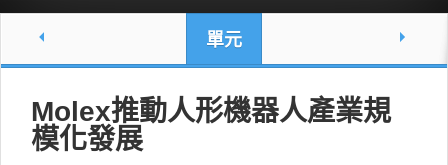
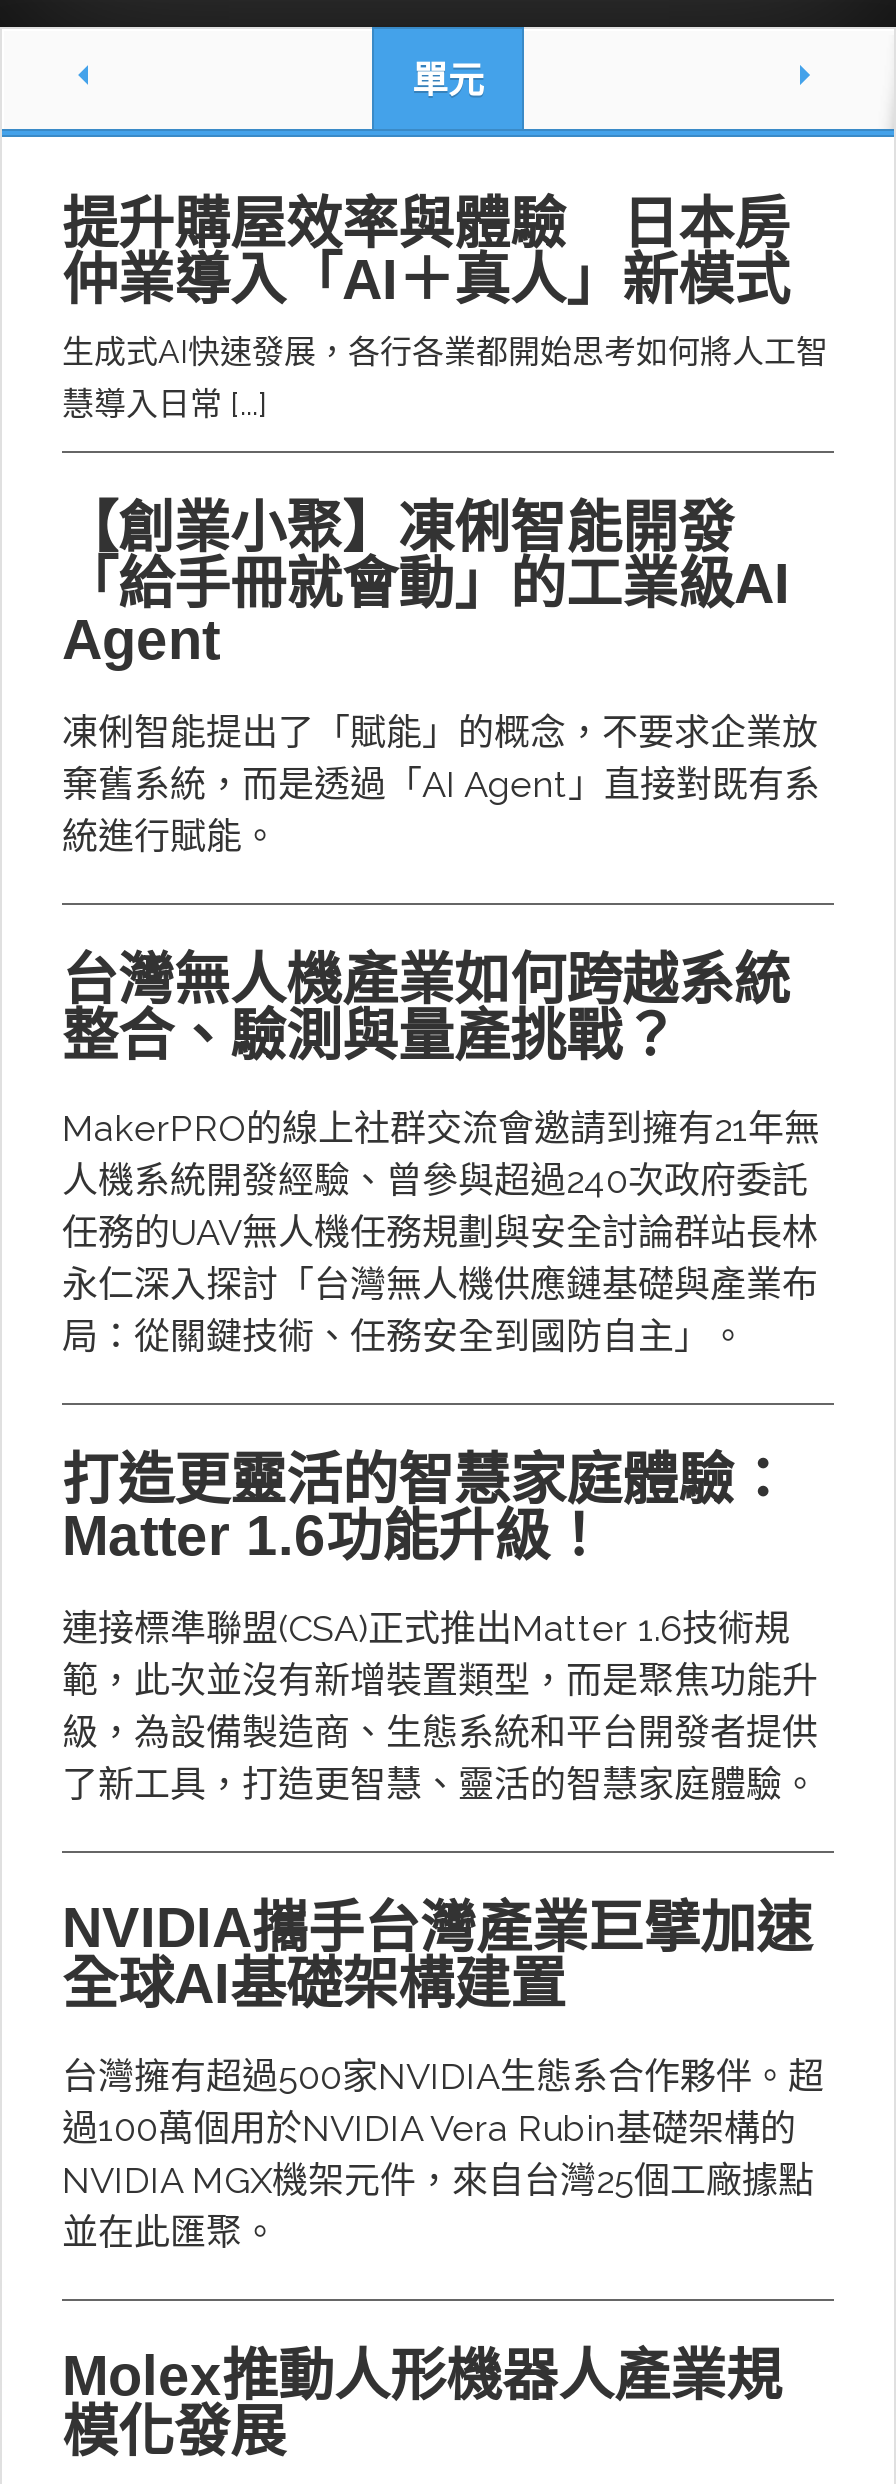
none -> [62,193,828,2253] 提升購屋效率與體驗 日本房 | 仲業導入「AI＋真人」新模式 | 生成式AI快速發展，各行各業都開始思考如何將人工智 | 慧導入日常 [...] | 【創業小聚】凍俐智能開發 | 「給手冊就會動」的工業級AI | Agent | 凍俐智能提出了「賦能」的概念，不要求企業放 | 棄舊系統，而是透過「AI Agent」直接對既有系 | 統進行賦能。 | 台灣無人機產業如何跨越系統 | 整合、驗測與量產挑戰？ | MakerPRO的線上社群交流會邀請到擁有21年無 | 人機系統開發經驗、曾參與超過240次政府委託 | 任務的UAV無人機任務規劃與安全討論群站長林 | 永仁深入探討「台灣無人機供應鏈基礎與產業布 | 局：從關鍵技術、任務安全到國防自主」。 | 打造更靈活的智慧家庭體驗： | Matter 1.6功能升級！ | 連接標準聯盟(CSA)正式推出Matter 1.6技術規 | 範，此次並沒有新增裝置類型，而是聚焦功能升 | 級，為設備製造商、生態系統和平台開發者提供 | 了新工具，打造更智慧、靈活的智慧家庭體驗。 | NVIDIA攜手台灣產業巨擘加速 | 全球AI基礎架構建置 | 台灣擁有超過500家NVIDIA生態系合作夥伴。超 | 過100萬個用於NVIDIA Vera Rubin基礎架構的 | NVIDIA MGX機架元件，來自台灣25個工廠據點 | 並在此匯聚。

